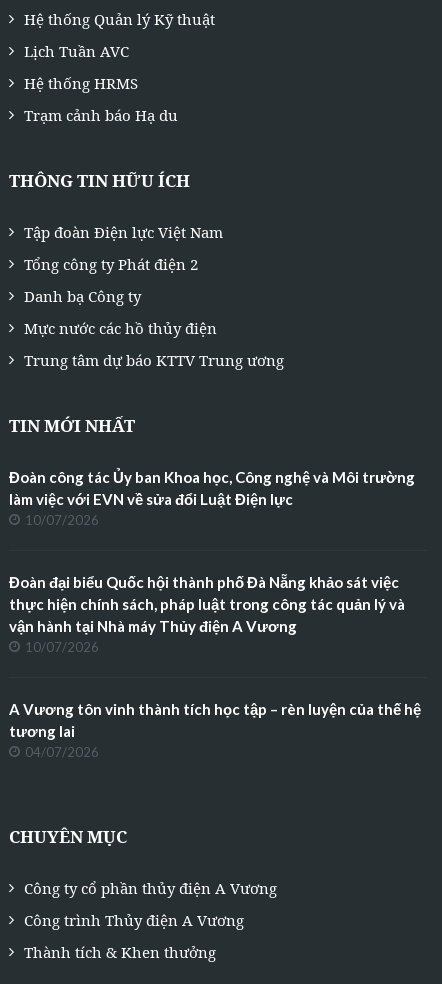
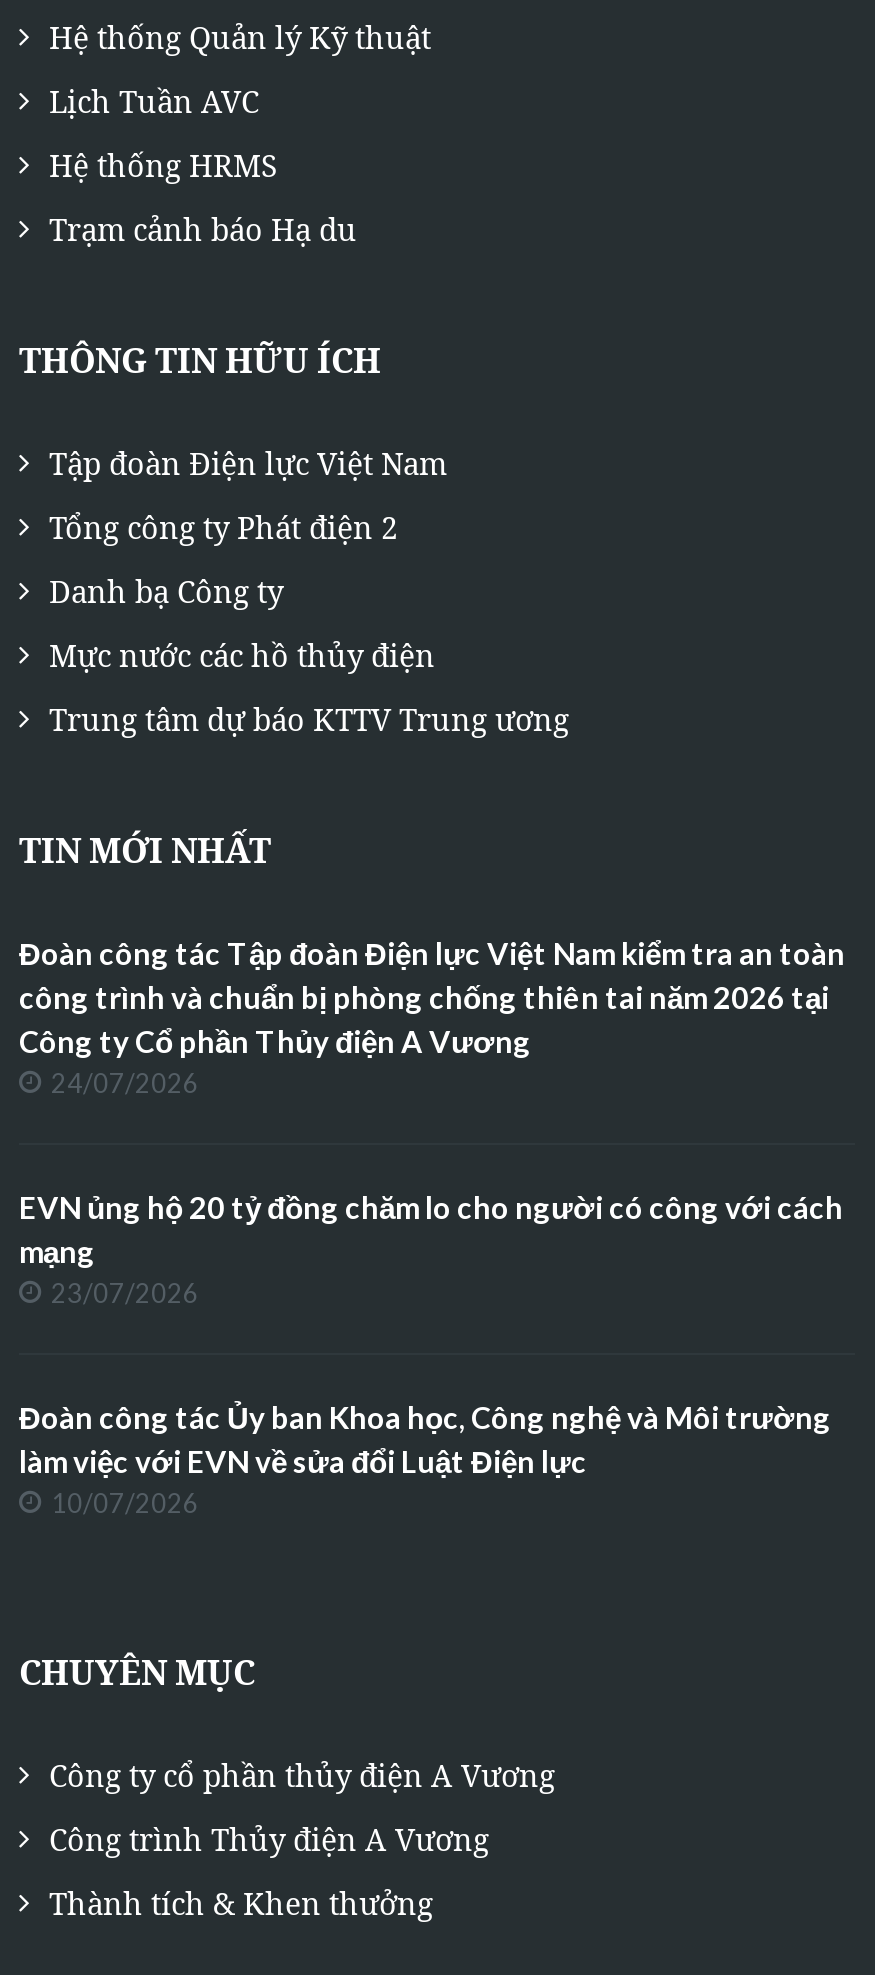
none -> [19,935,845,1309] Đoàn công tác Tập đoàn Điện lực Việt Nam kiểm tra an toàn | công trình và chuẩn bị phòng chống thiên tai năm 2026 tại | Công ty Cổ phần Thủy điện A Vương | 24/07/2026 | EVN ủng hộ 20 tỷ đồng chăm lo cho người có công với cách | mạng | 23/07/2026
moved [9,468,415,528] -> [19,1399,831,1519]: Đoàn công tác Ủy ban Khoa học, Công nghệ và Môi trường | làm việc với EVN về sửa đổi Luật Điện lực | 10/07/2026
[9,573,421,760] Đoàn đại biểu Quốc hội thành phố Đà Nẵng khảo sát việc | thực hiện chính sách, pháp luật trong công tác quản lý và | vận hành tại Nhà máy Thủy điện A Vương | 10/07/2026 | A Vương tôn vinh thành tích học tập – rèn luyện của thế hệ | tương lai | 04/07/2026 -> none

